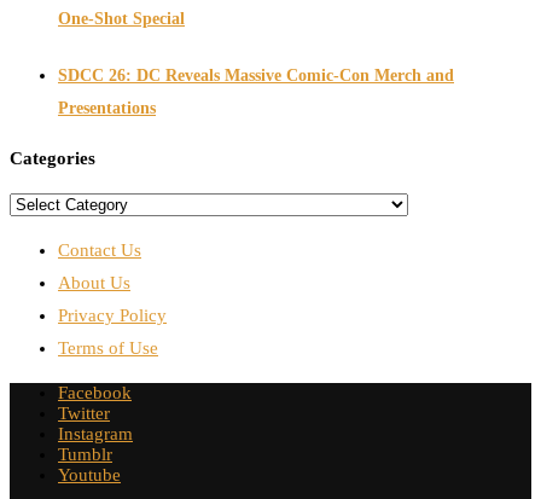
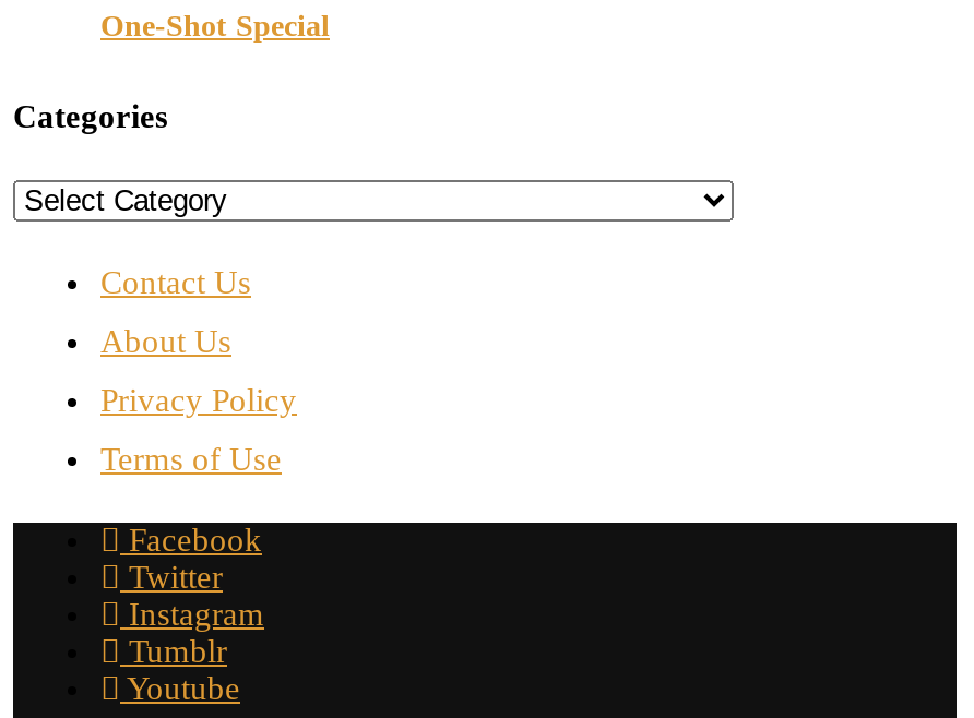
[58,67,454,117] SDCC 26: DC Reveals Massive Comic-Con Merch and | Presentations -> none

